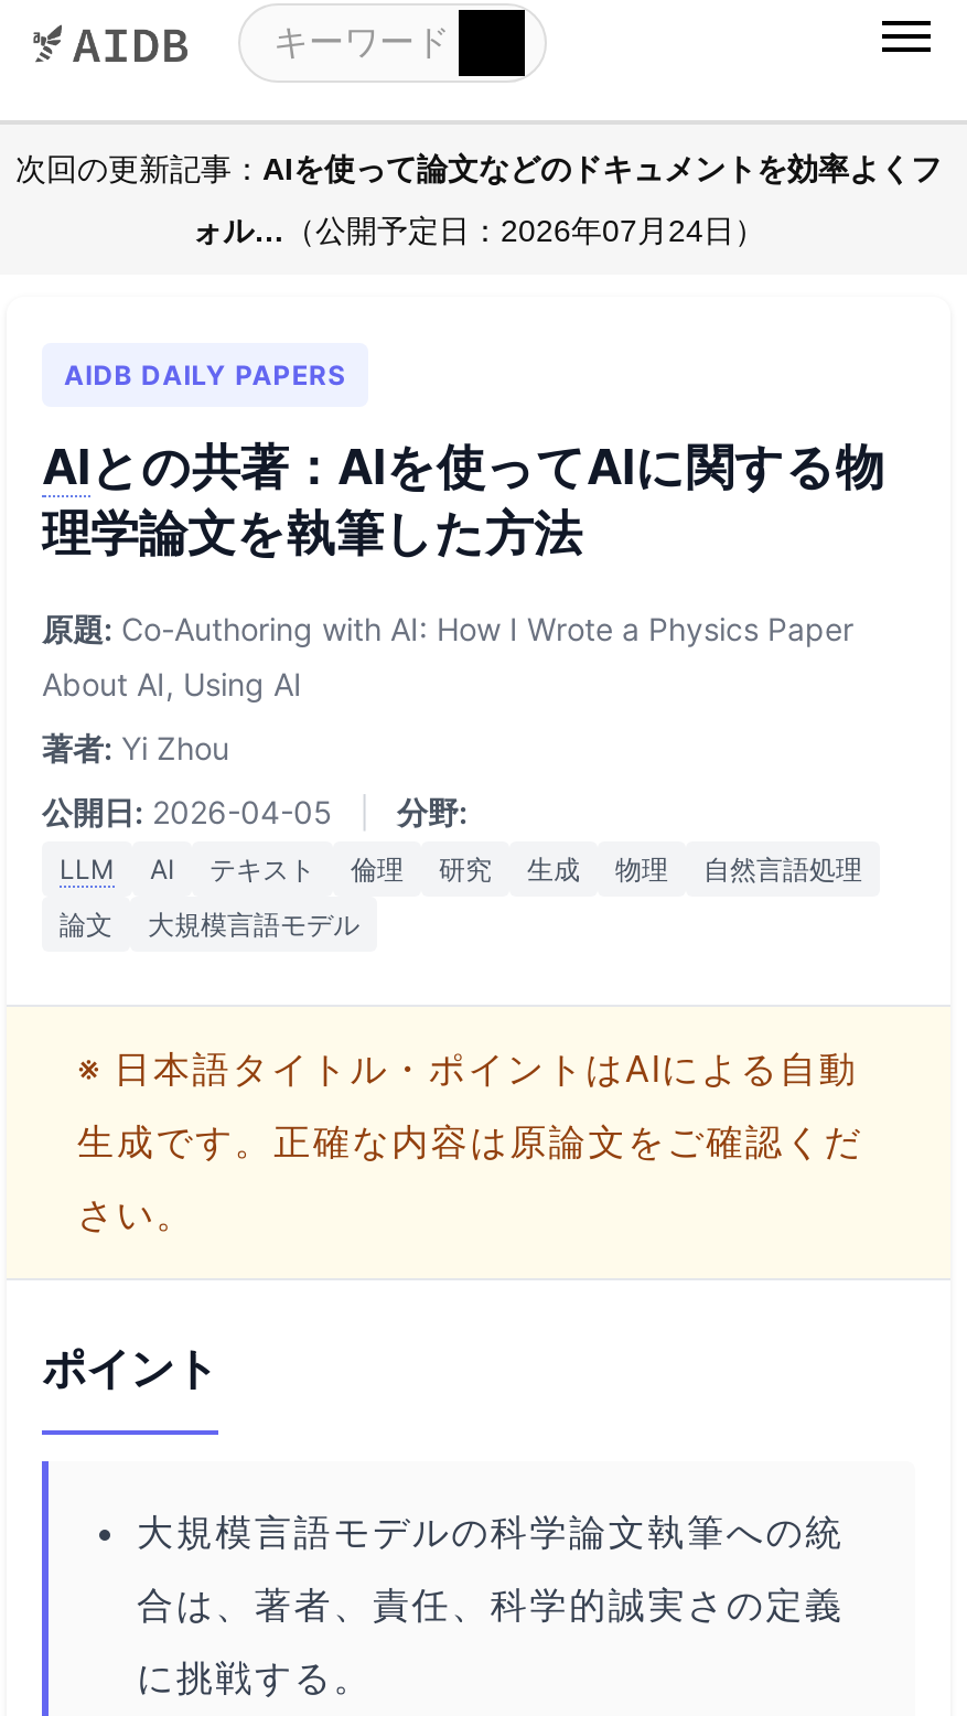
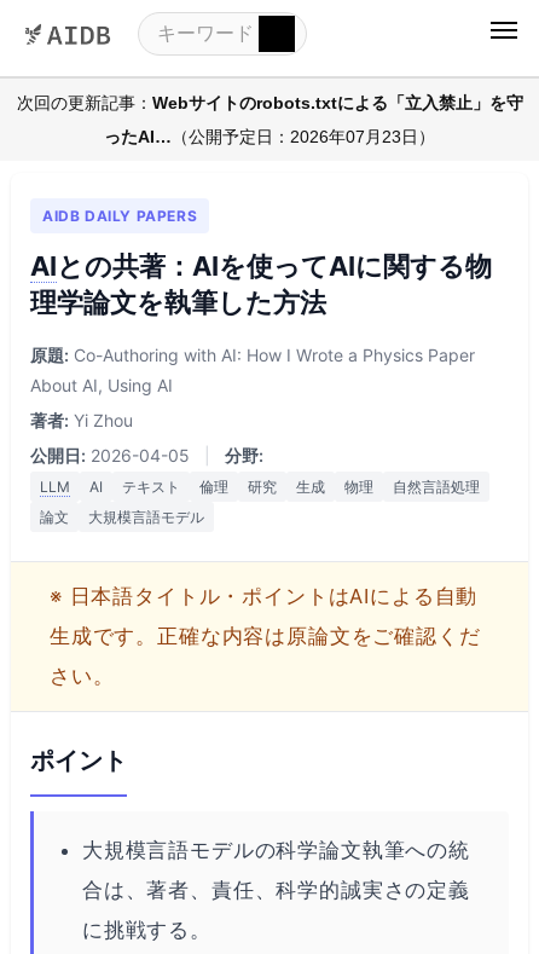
[15,150,942,185] 次回の更新記事：AIを使って論文などのドキュメントを効率よくフ -> [16,92,523,112] 次回の更新記事：Webサイトのrobots.txtによる「立入禁止」を守
[192,212,765,247] ォル…（公開予定日：2026年07月24日） -> [104,126,435,146] ったAI…（公開予定日：2026年07月23日）

